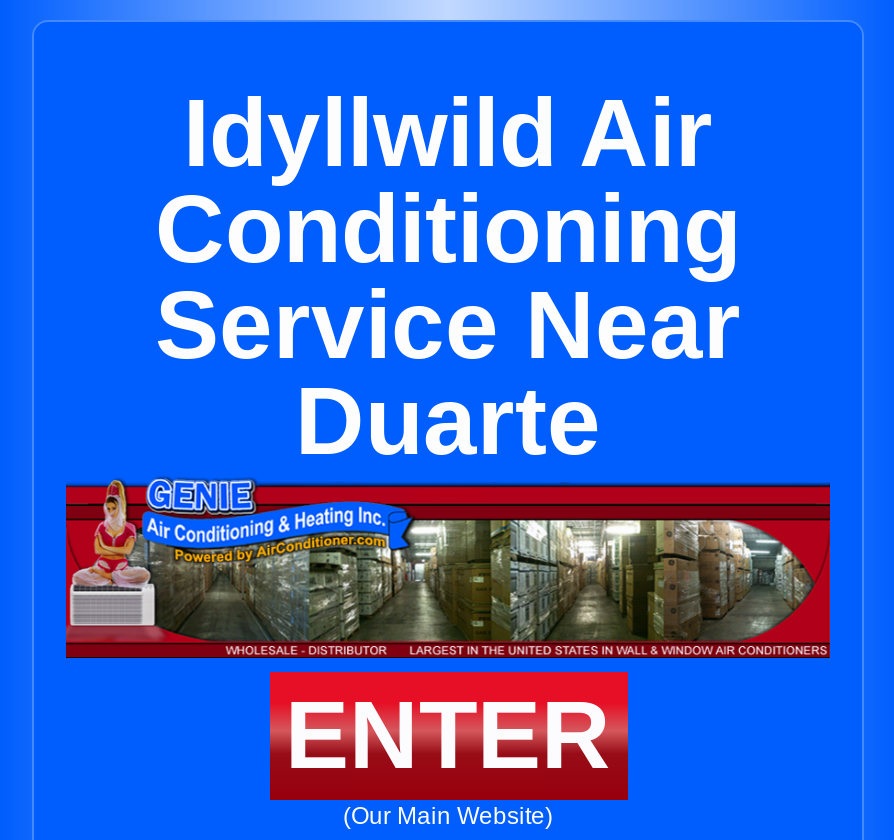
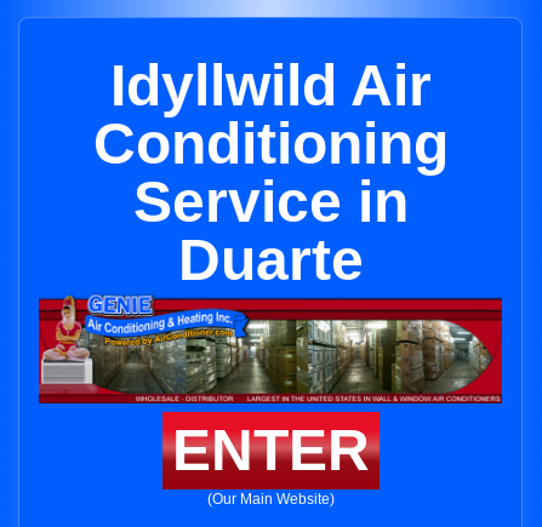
[155,272,741,378] Service Near -> [133,170,408,234] Service in

